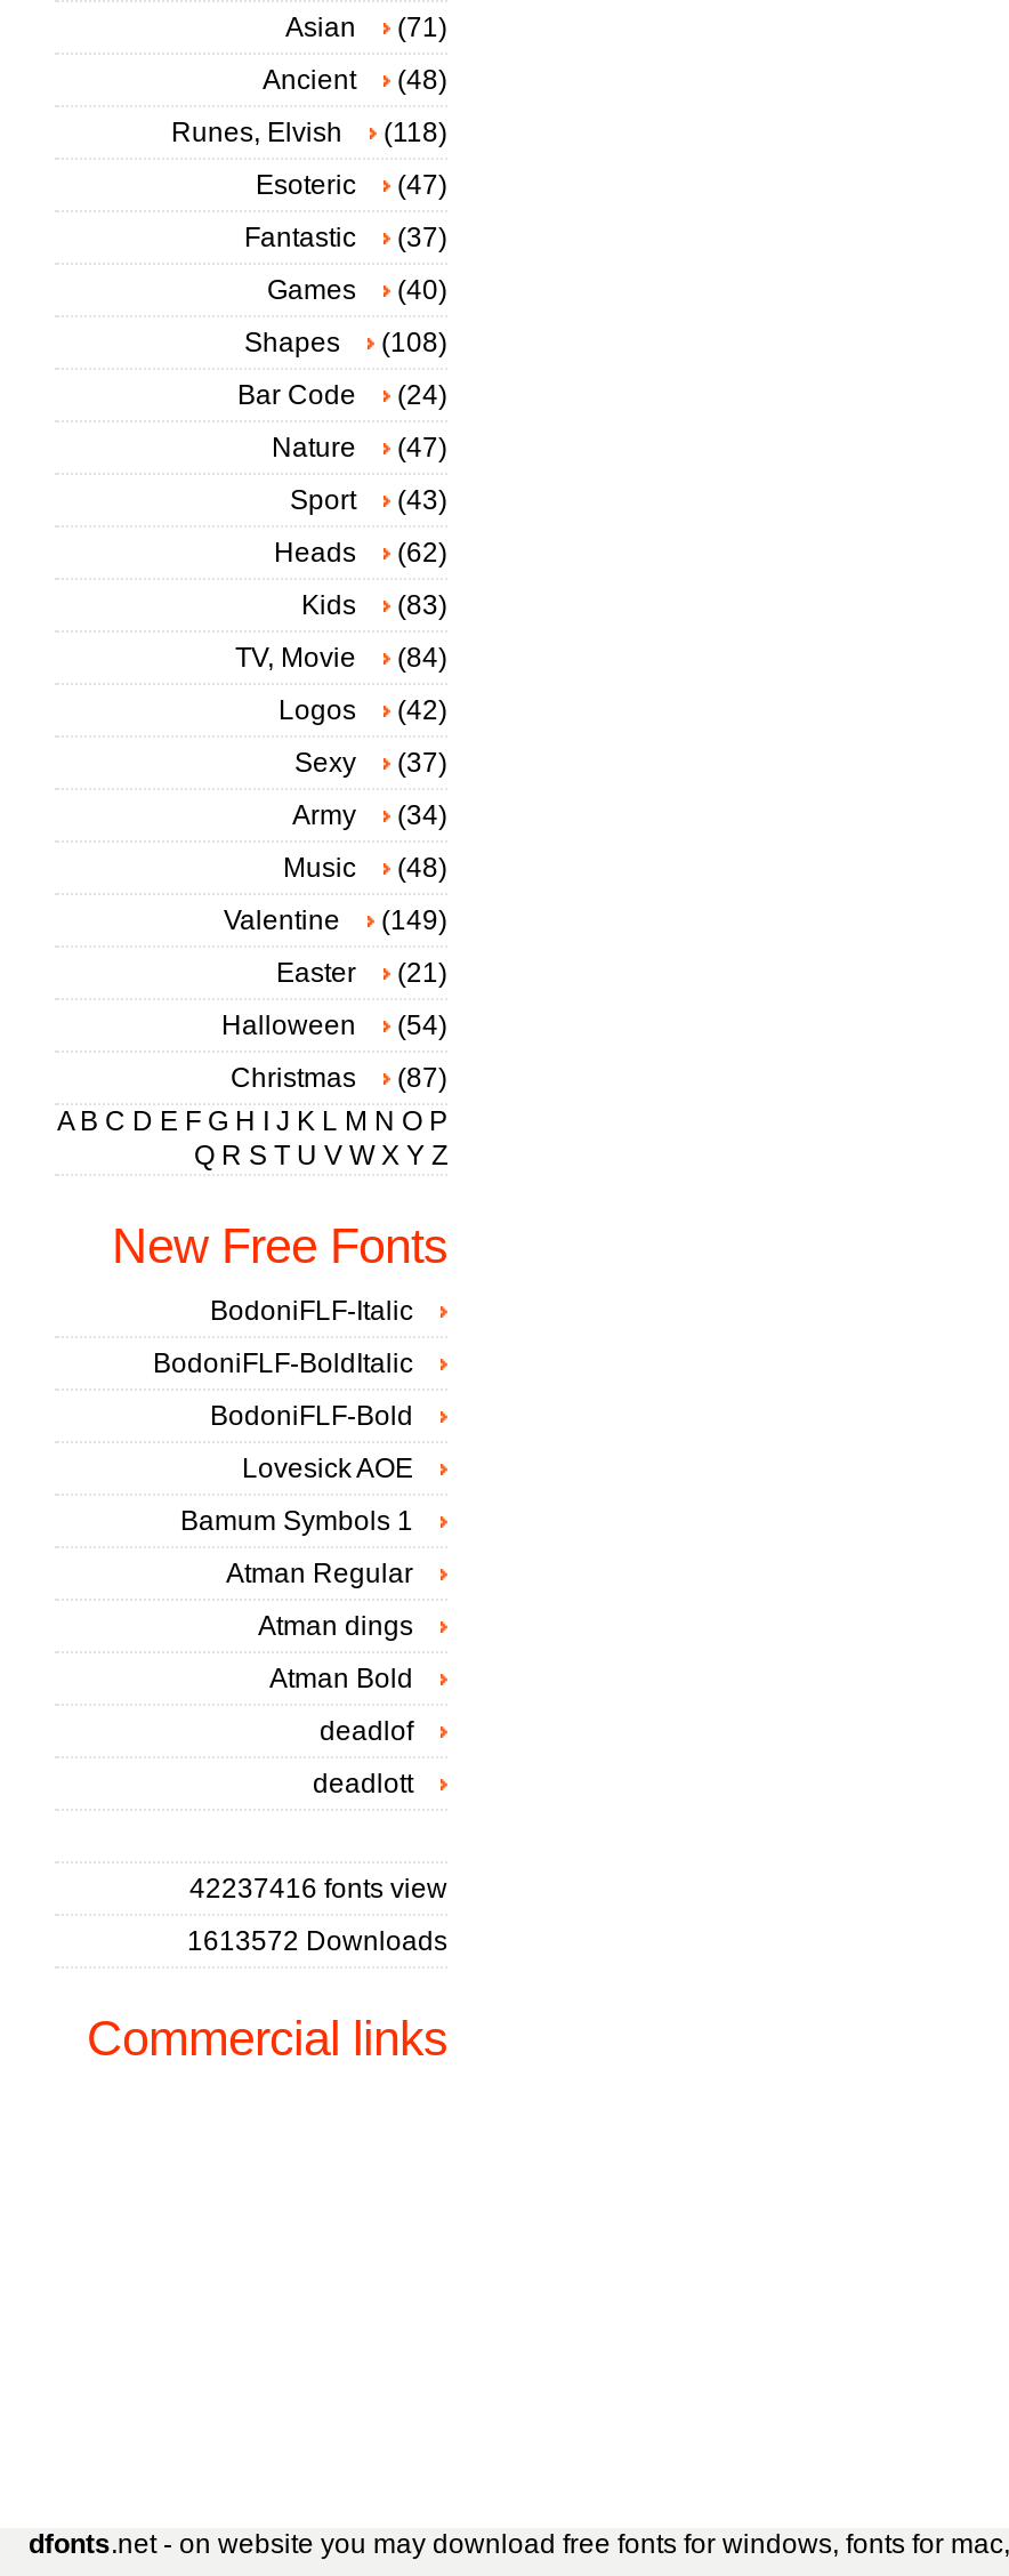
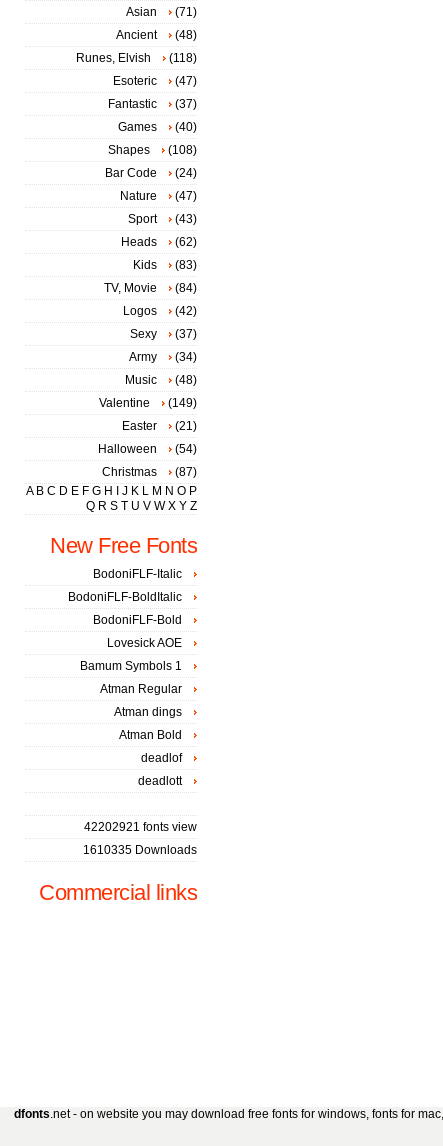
[189,1873,447,1905] 42237416 fonts view -> [84,820,197,834] 42202921 fonts view
[187,1925,447,1957] 1613572 Downloads -> [83,843,197,857] 1610335 Downloads

